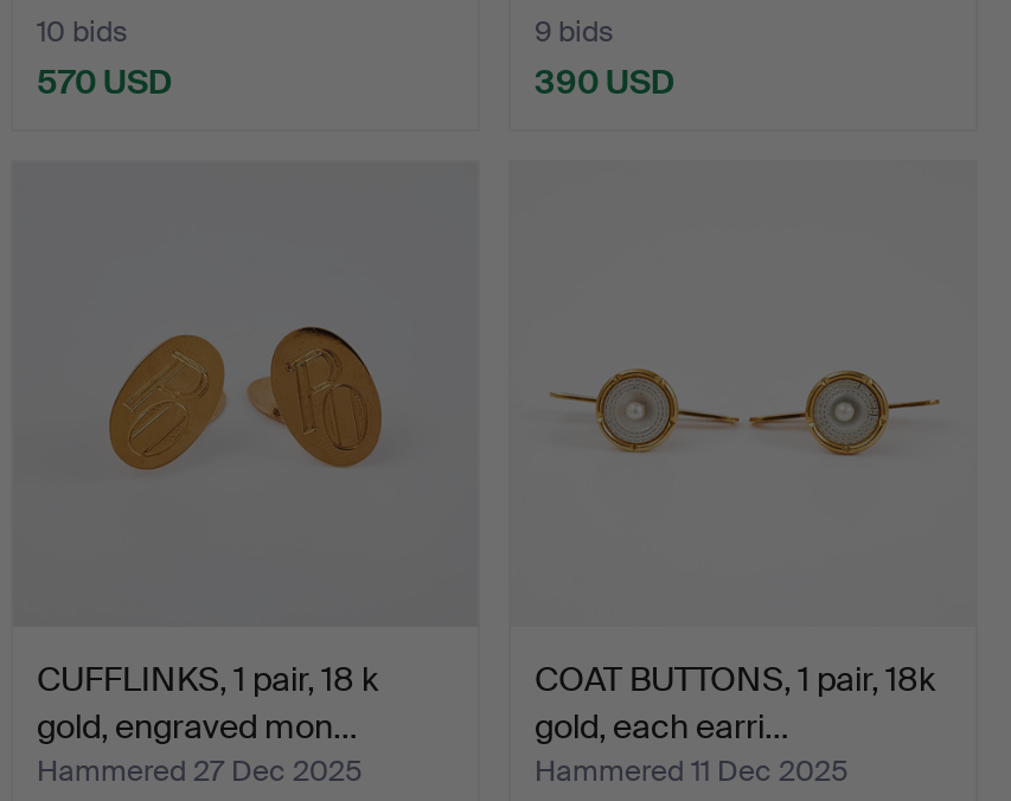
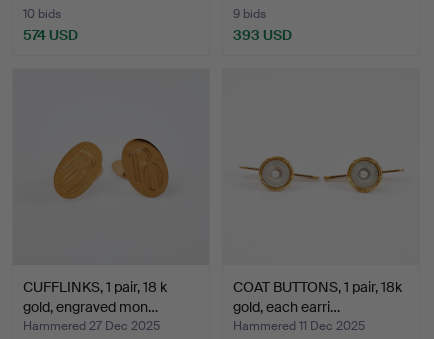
[37,60,172,103] 570 USD -> [23,26,78,44] 574 USD
[535,60,674,103] 390 USD -> [233,26,292,44] 393 USD

